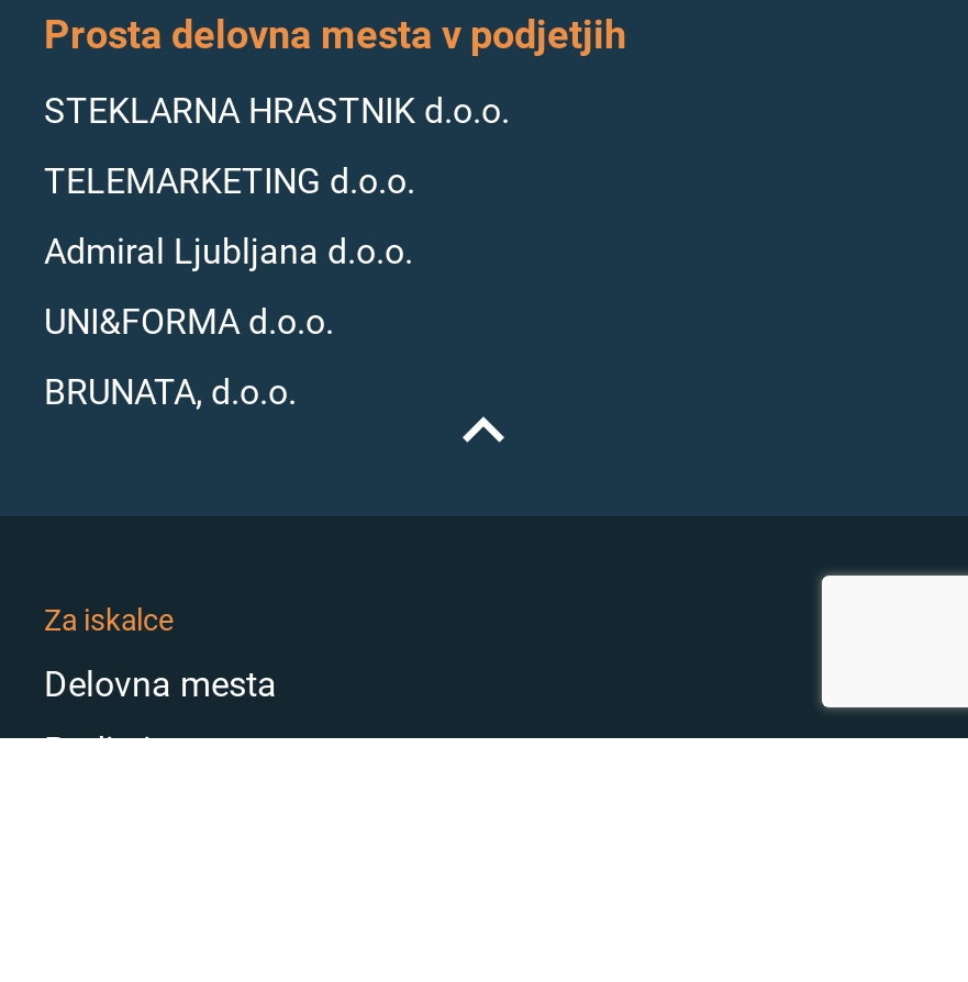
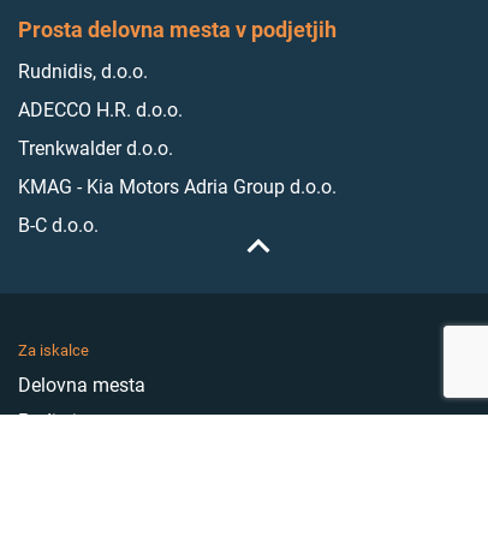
[44,91,510,132] STEKLARNA HRASTNIK d.o.o. -> [18,60,148,83] Rudnidis, d.o.o.
[44,161,415,203] TELEMARKETING d.o.o. -> [18,99,183,122] ADECCO H.R. d.o.o.
[44,231,413,273] Admiral Ljubljana d.o.o. -> [18,137,173,160] Trenkwalder d.o.o.
[44,301,334,343] UNI&FORMA d.o.o. -> [18,176,337,199] KMAG - Kia Motors Adria Group d.o.o.
[44,372,297,413] BRUNATA, d.o.o. -> [18,214,99,237] B-C d.o.o.

